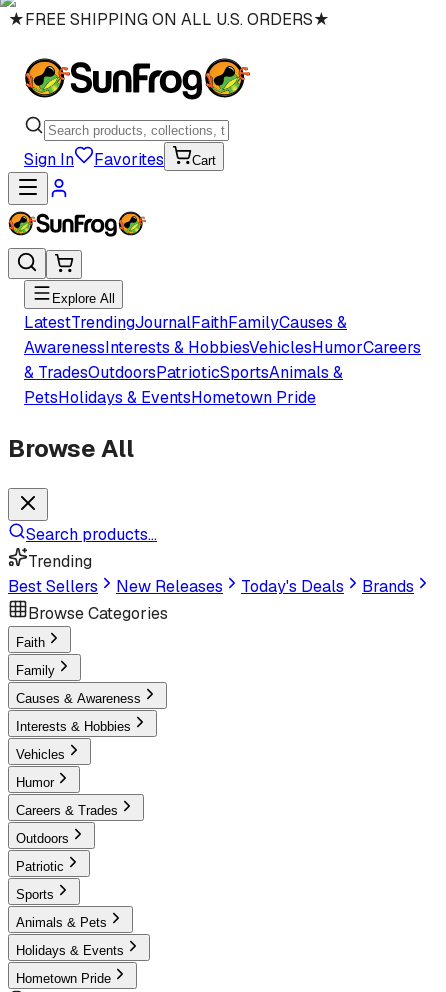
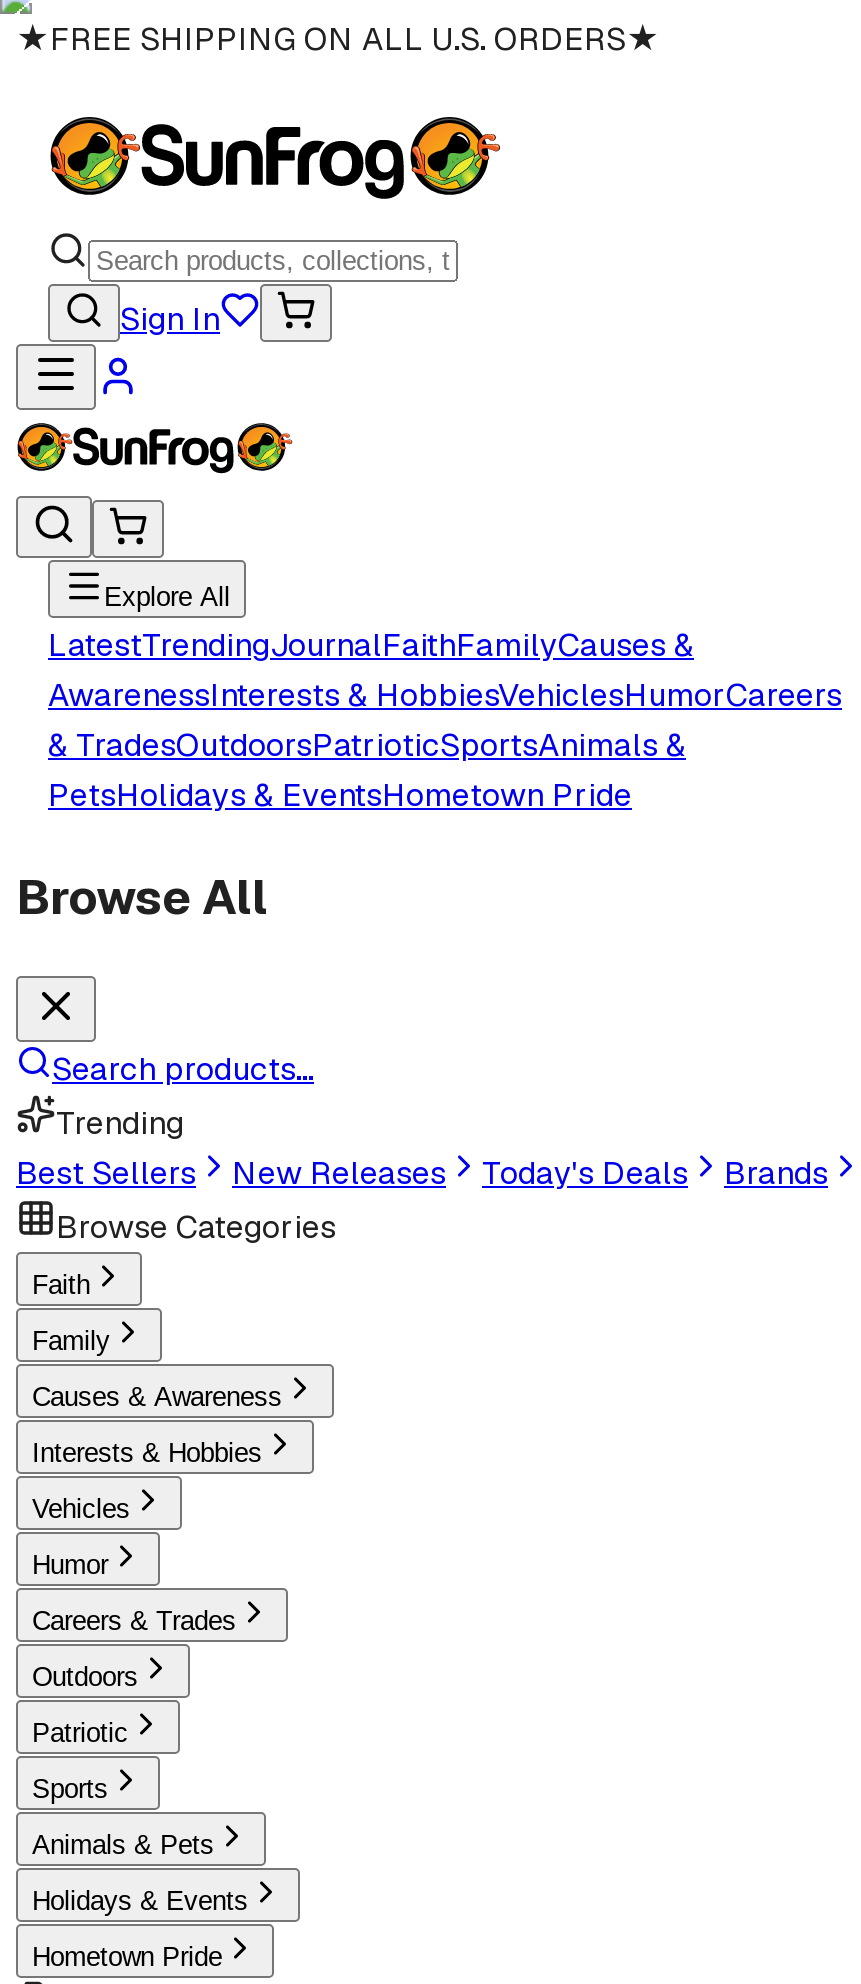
[94,149,216,170] Favorites | Cart -> none

